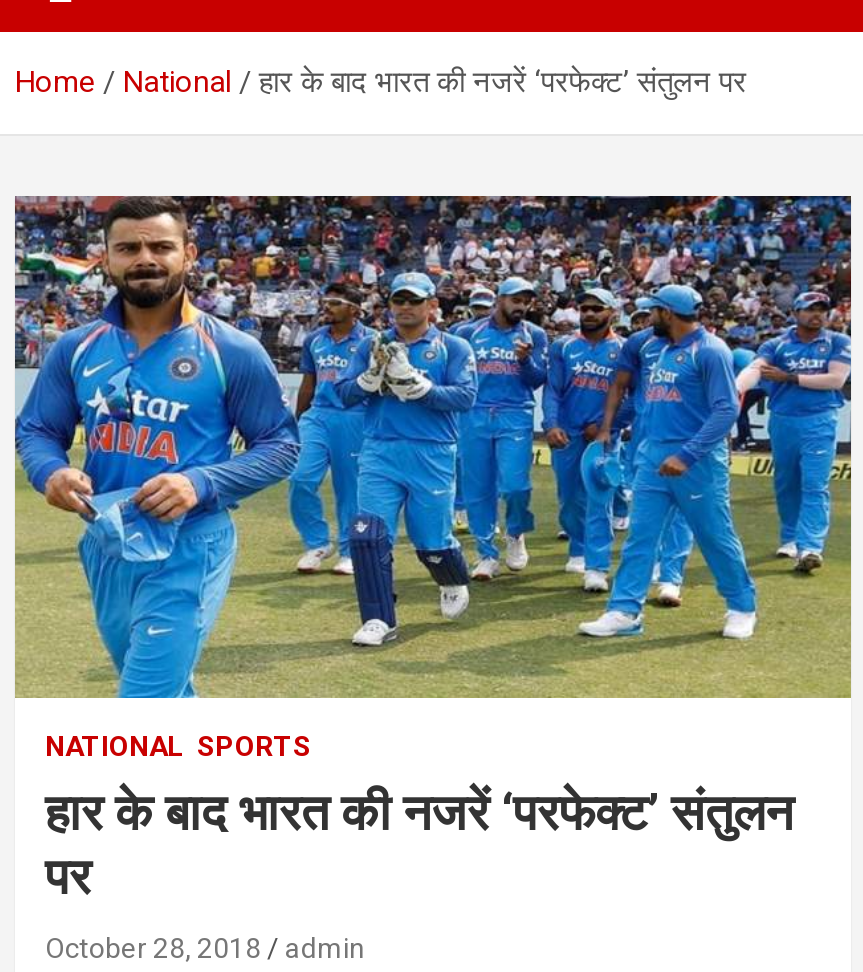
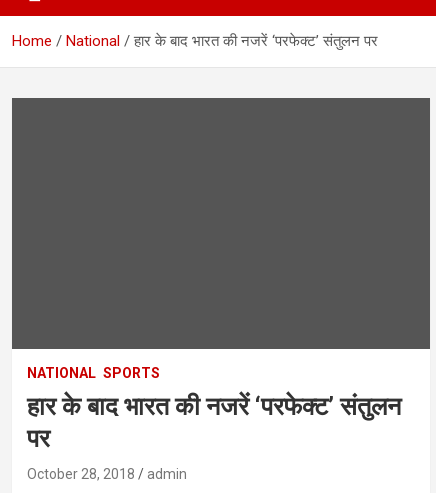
[15,196,851,700] [image] -> none

